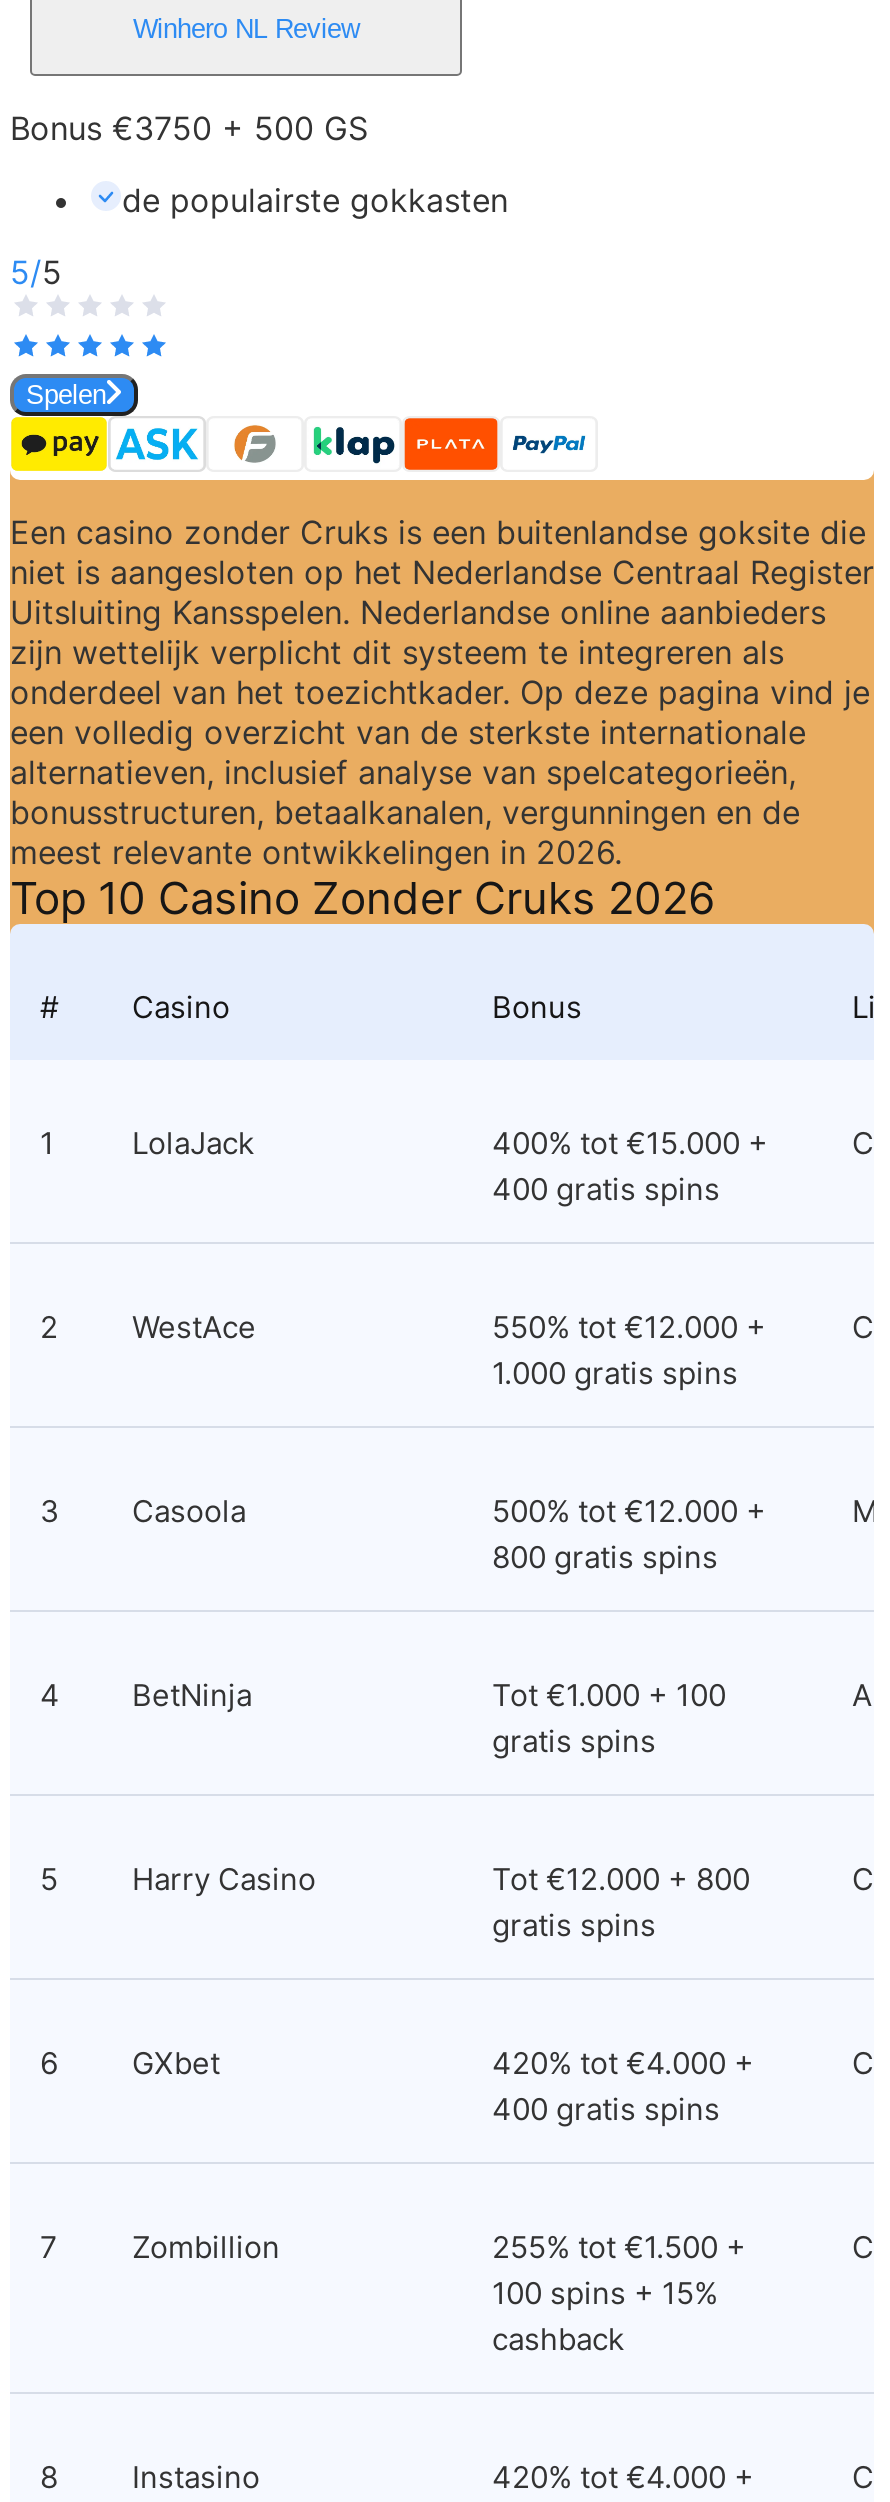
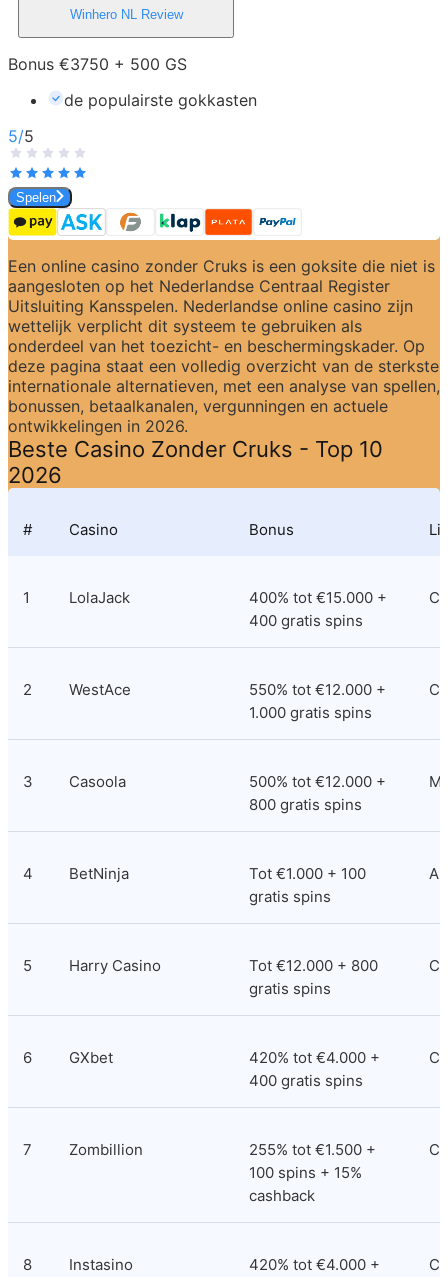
[10,512,874,924] Een casino zonder Cruks is een buitenlandse goksite die | niet is aangesloten op het Nederlandse Centraal Register | Uitsluiting Kansspelen. Nederlandse online aanbieders | zijn wettelijk verplicht dit systeem te integreren als | onderdeel van het toezichtkader. Op deze pagina vind je | een volledig overzicht van de sterkste internationale | alternatieven, inclusief analyse van spelcategorieën, | bonusstructuren, betaalkanalen, vergunningen en de | meest relevante ontwikkelingen in 2026. | Top 10 Casino Zonder Cruks 2026 -> [8,256,440,488] Een online casino zonder Cruks is een goksite die niet is | aangesloten op het Nederlandse Centraal Register | Uitsluiting Kansspelen. Nederlandse online casino zijn | wettelijk verplicht dit systeem te gebruiken als | onderdeel van het toezicht- en beschermingskader. Op | deze pagina staat een volledig overzicht van de sterkste | internationale alternatieven, met een analyse van spellen, | bonussen, betaalkanalen, vergunningen en actuele | ontwikkelingen in 2026. | Beste Casino Zonder Cruks - Top 10 | 2026

